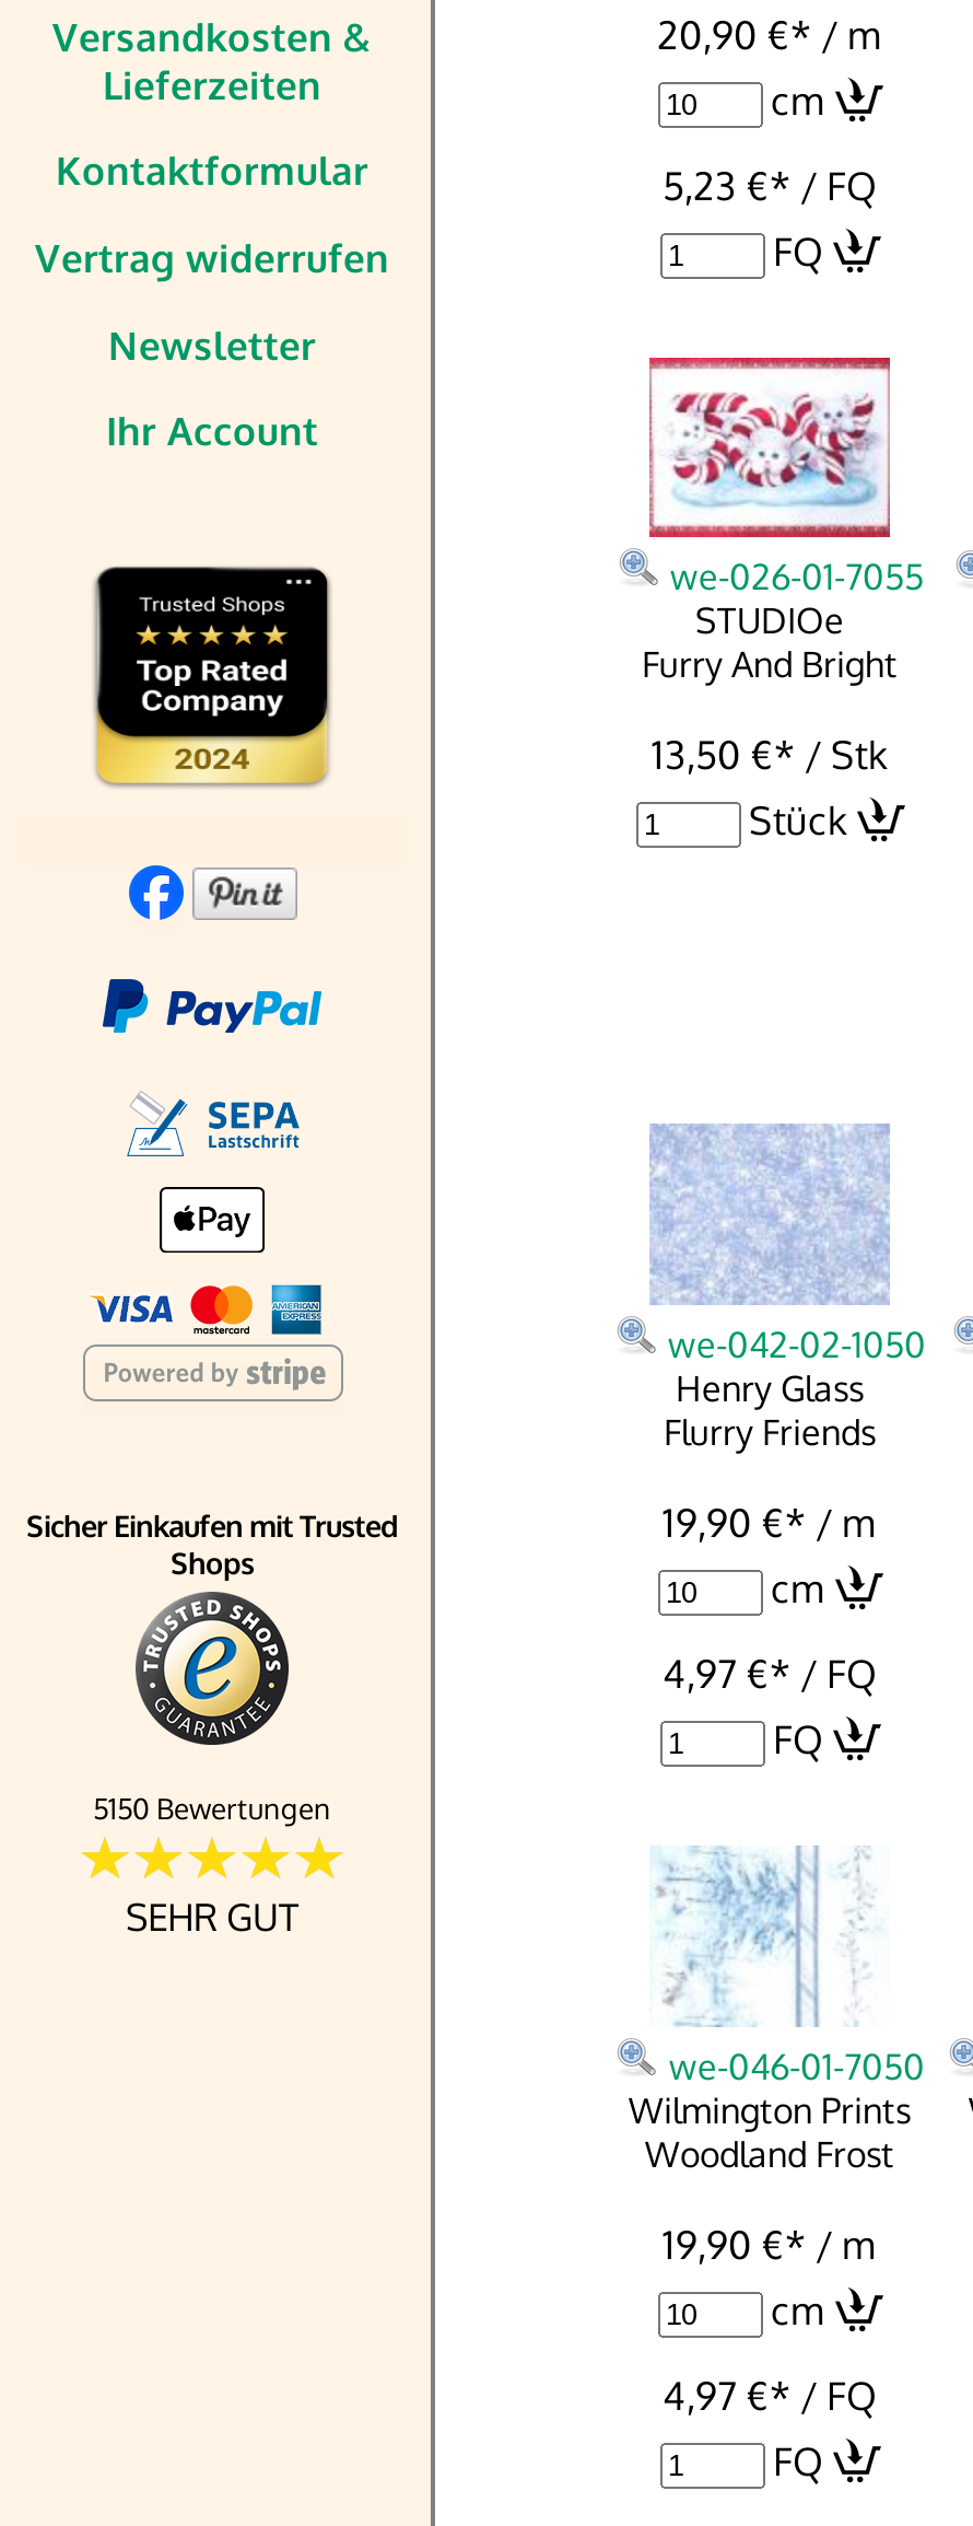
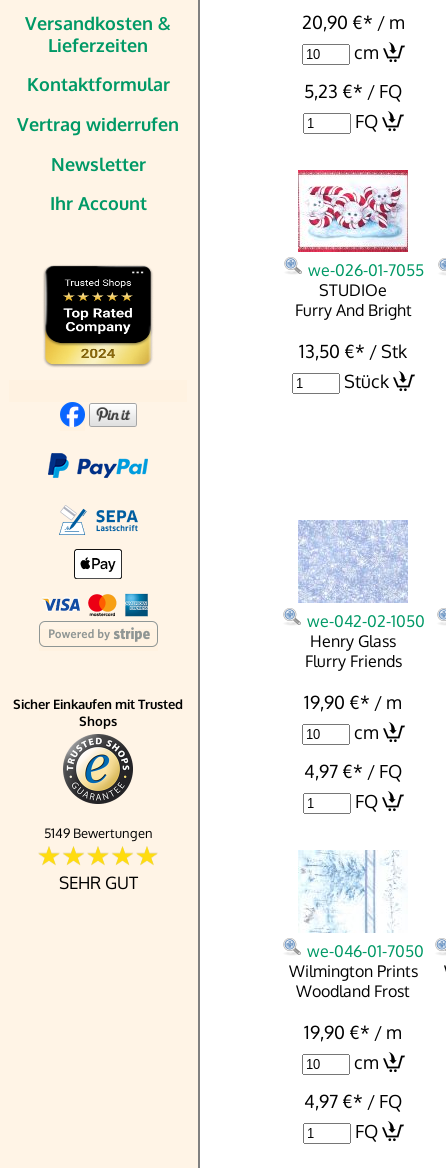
[93,1788,331,1825] 5150 Bewertungen -> [43,824,152,841] 5149 Bewertungen

